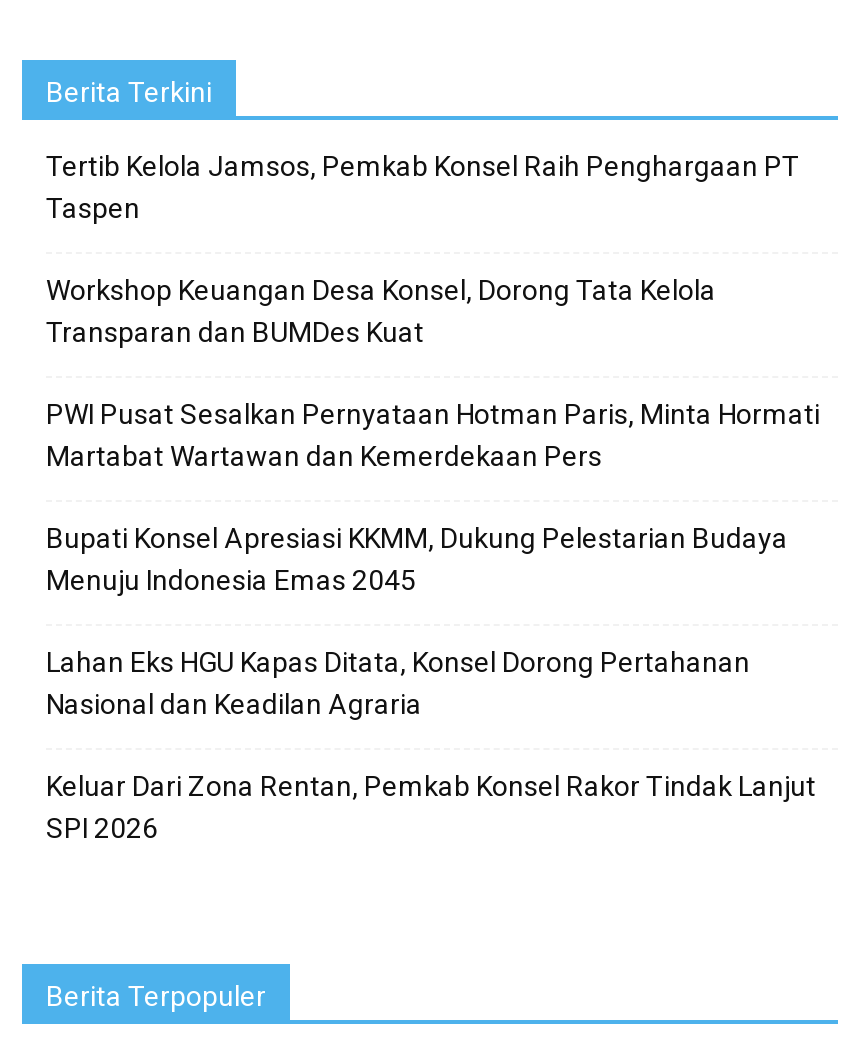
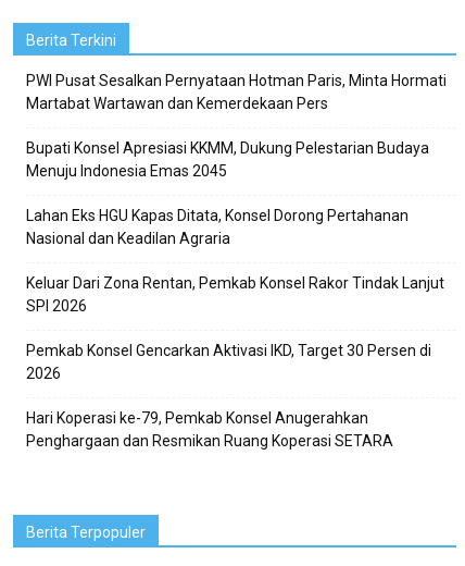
[46,150,800,348] Tertib Kelola Jamsos, Pemkab Konsel Raih Penghargaan PT | Taspen | Workshop Keuangan Desa Konsel, Dorong Tata Kelola | Transparan dan BUMDes Kuat -> none
moved [46,398,820,844] -> [26,72,447,315]: PWI Pusat Sesalkan Pernyataan Hotman Paris, Minta Hormati | Martabat Wartawan dan Kemerdekaan Pers | Bupati Konsel Apresiasi KKMM, Dukung Pelestarian Budaya | Menuju Indonesia Emas 2045 | Lahan Eks HGU Kapas Ditata, Konsel Dorong Pertahanan | Nasional dan Keadilan Agraria | Keluar Dari Zona Rentan, Pemkab Konsel Rakor Tindak Lanjut | SPI 2026
none -> [26,342,431,450] Pemkab Konsel Gencarkan Aktivasi IKD, Target 30 Persen di | 2026 | Hari Koperasi ke-79, Pemkab Konsel Anugerahkan | Penghargaan dan Resmikan Ruang Koperasi SETARA

